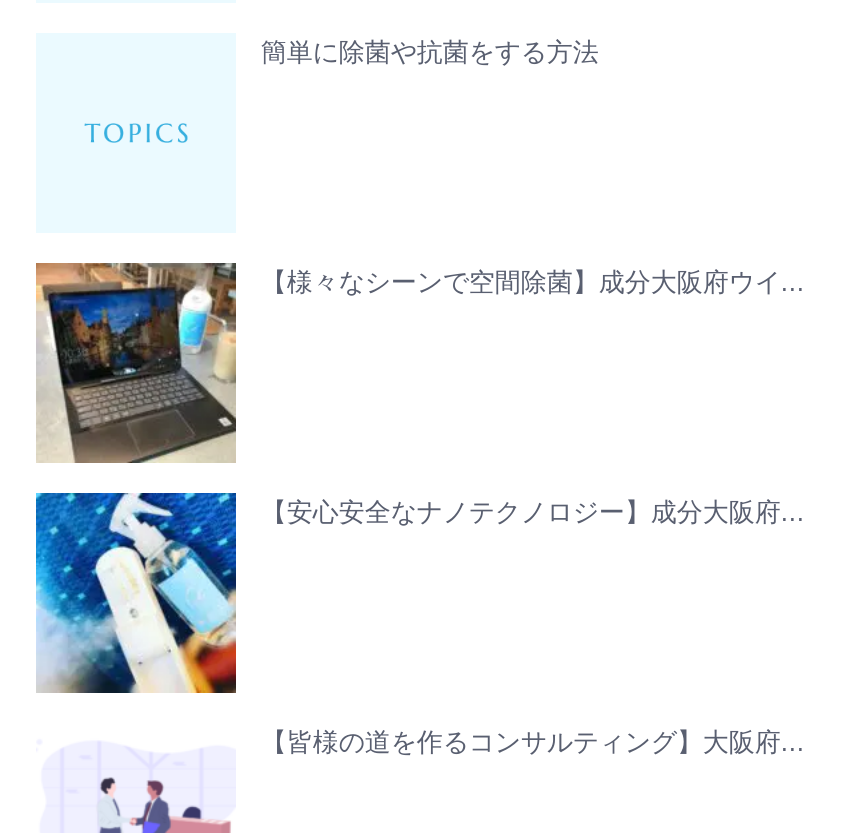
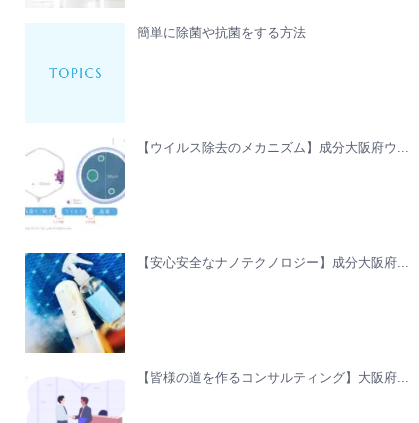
[34,261,805,465] [image] | 【様々なシーンで空間除菌】成分大阪府ウイ... -> [24,138,409,238] [image] | 【ウイルス除去のメカニズム】成分大阪府ウ...

